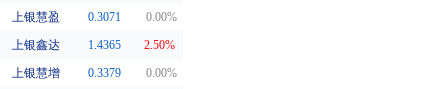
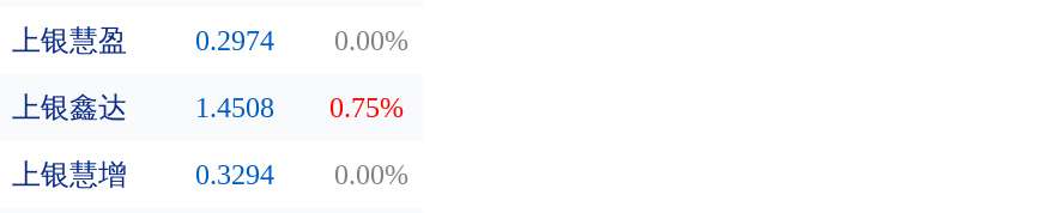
[88,10,177,24] 0.3071 0.00% -> [195,24,409,57] 0.2974 0.00%
[88,38,121,52] 1.4365 -> [195,91,274,124] 1.4508
[144,38,175,52] 2.50% -> [329,91,404,124] 0.75%
[88,66,177,80] 0.3379 0.00% -> [195,158,409,191] 0.3294 0.00%

